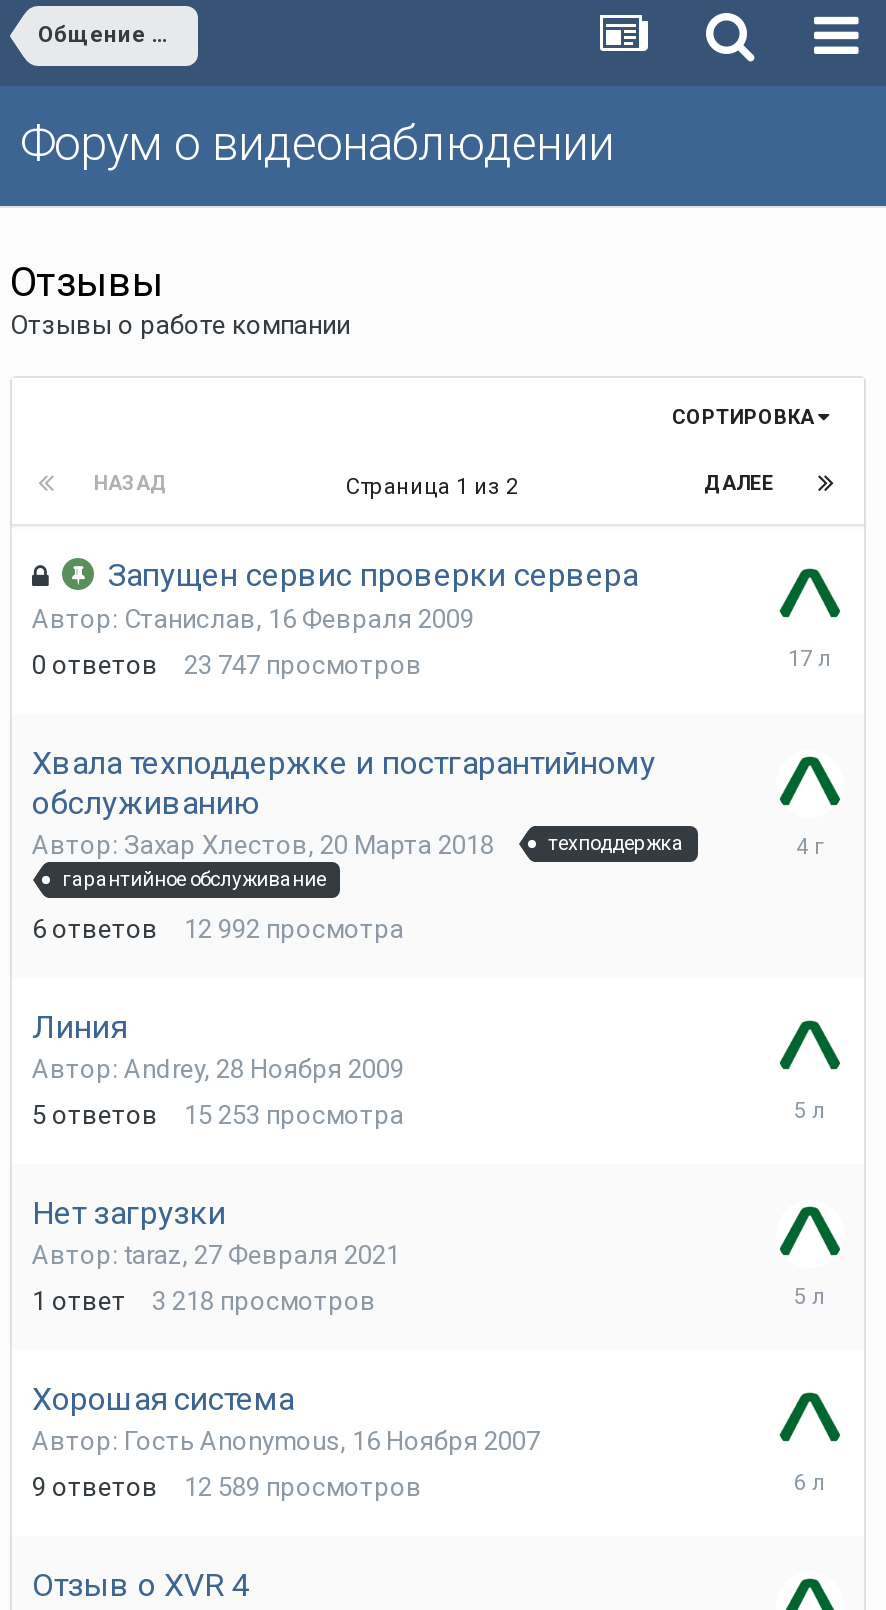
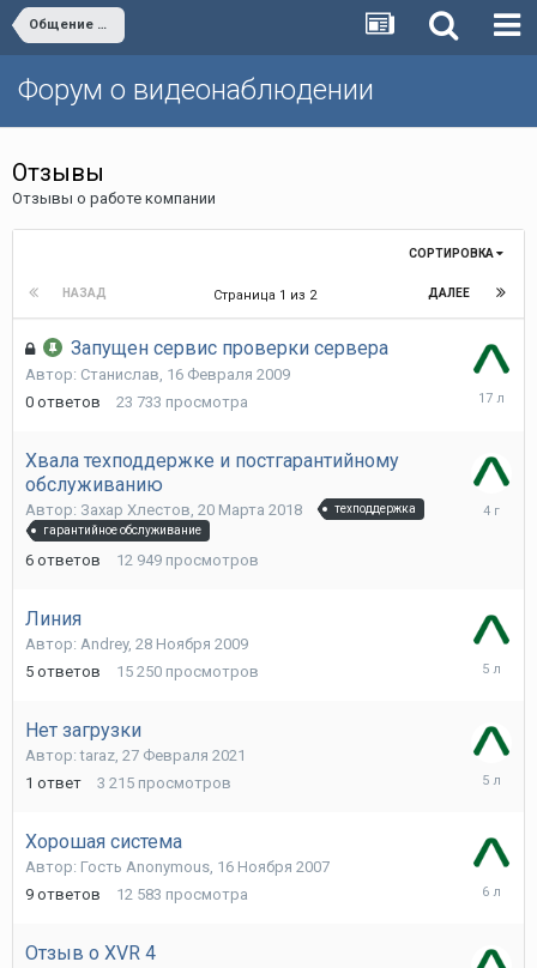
[184,650,422,680] 23 747 просмотров -> [116,393,248,411] 23 733 просмотра
[184,914,404,944] 12 992 просмотра -> [116,551,259,569] 12 949 просмотров
[32,1100,404,1130] 5 ответов 15 253 просмотра -> [25,663,259,681] 5 ответов 15 250 просмотров
[32,1286,376,1316] 1 ответ 3 218 просмотров -> [25,774,231,792] 1 ответ 3 215 просмотров
[32,1472,422,1502] 9 ответов 12 589 просмотров -> [25,885,248,903] 9 ответов 12 583 просмотра

